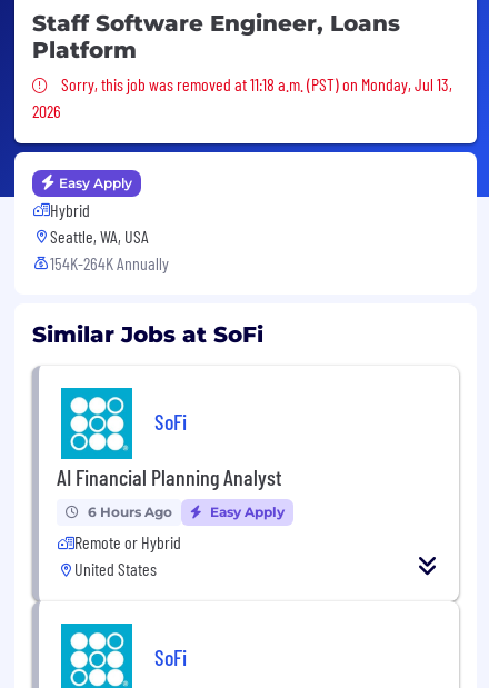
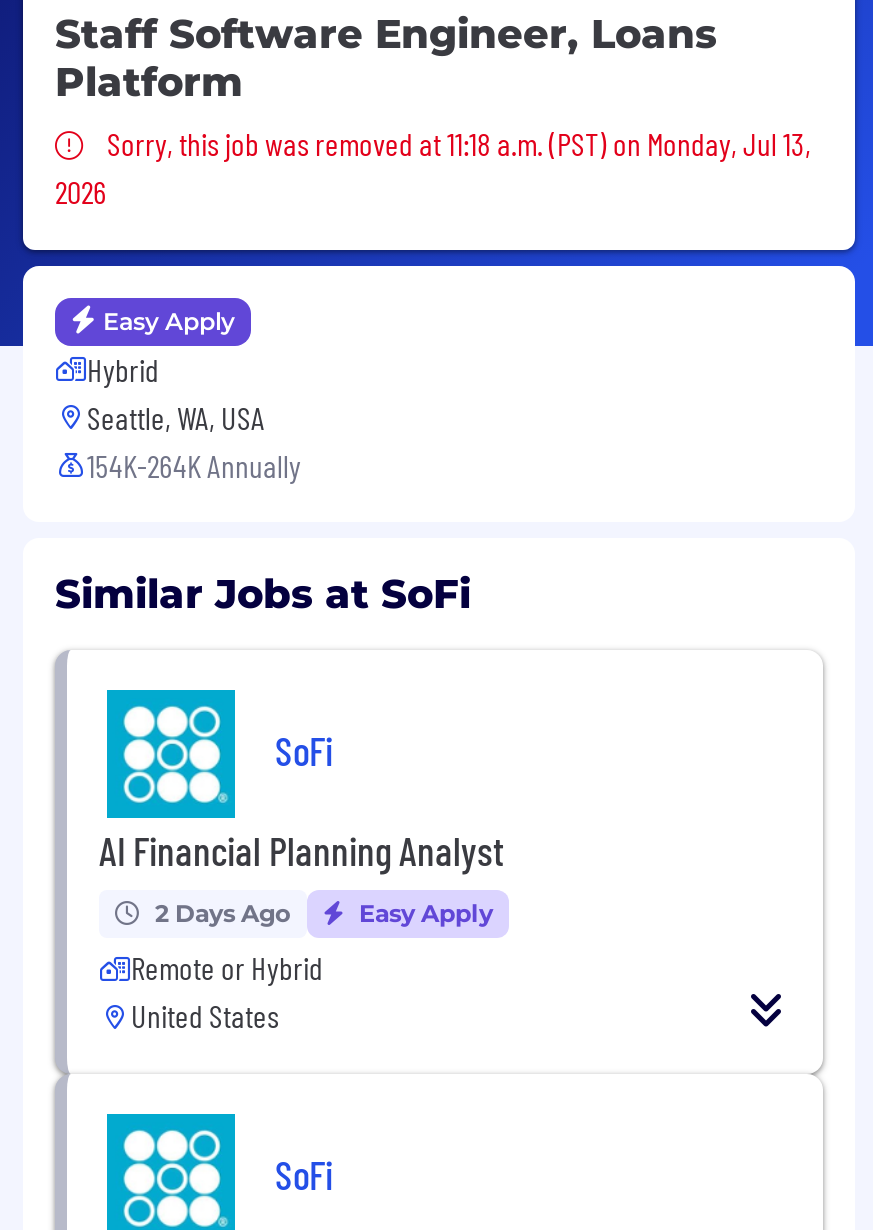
[88,503,172,520] 6 Hours Ago -> [155,897,291,927] 2 Days Ago

